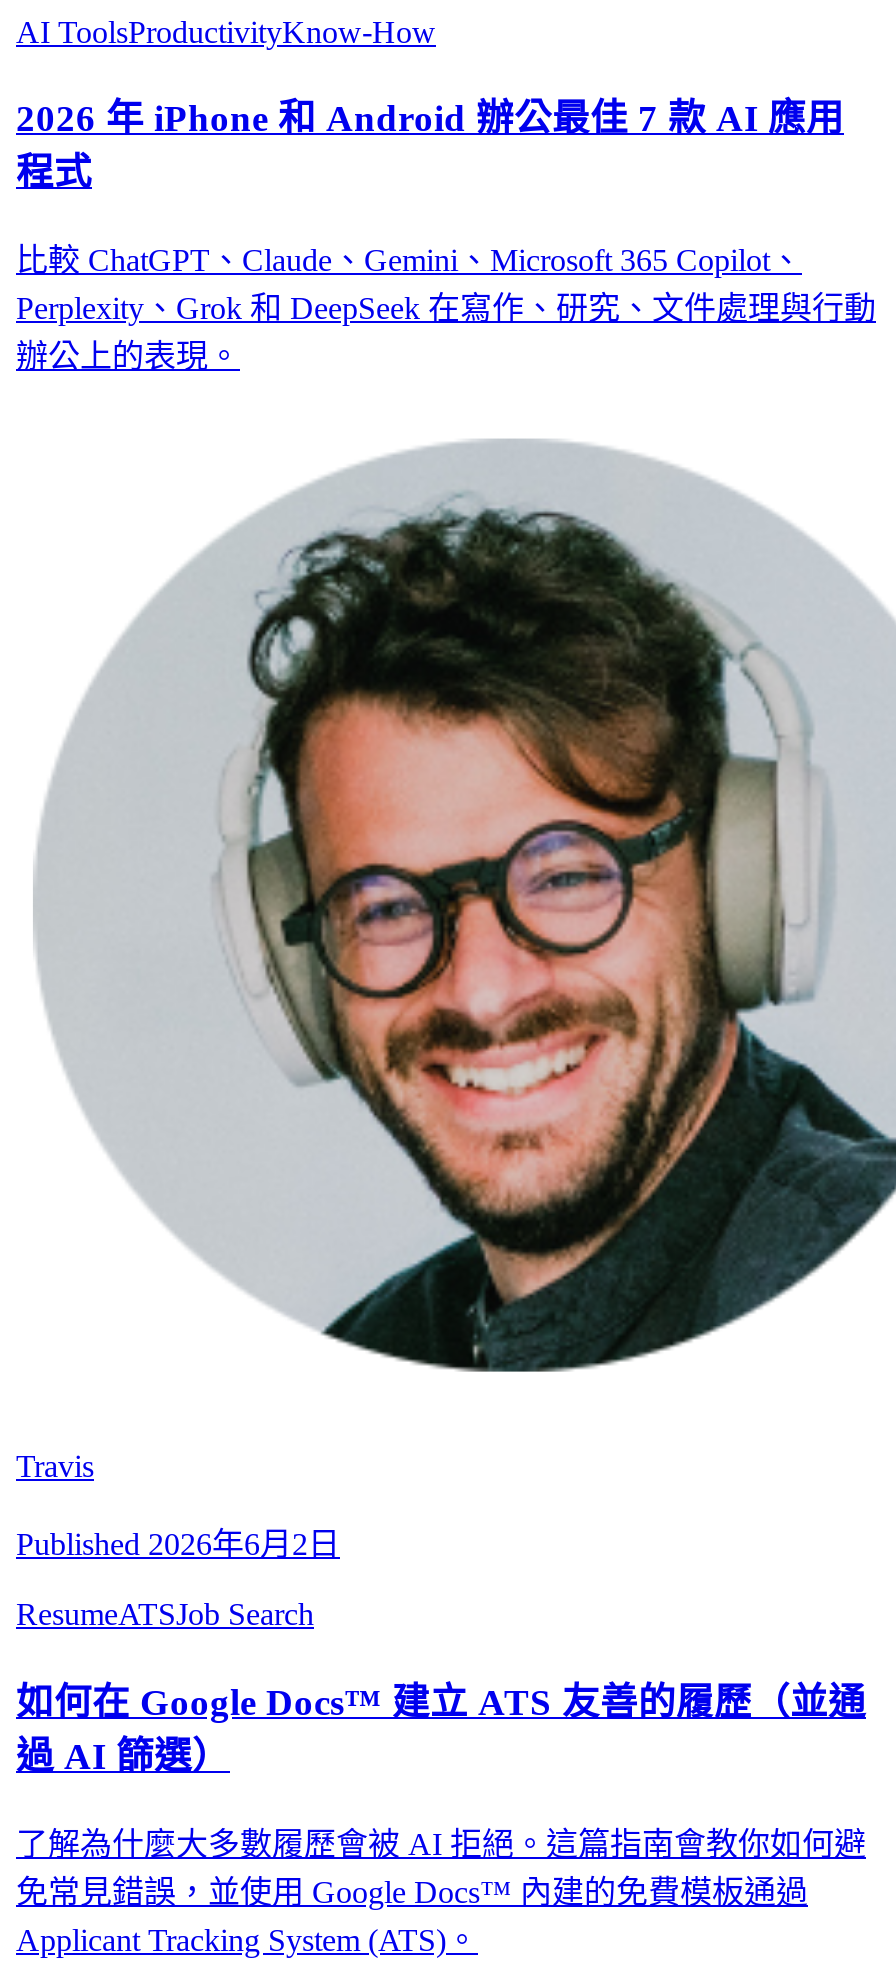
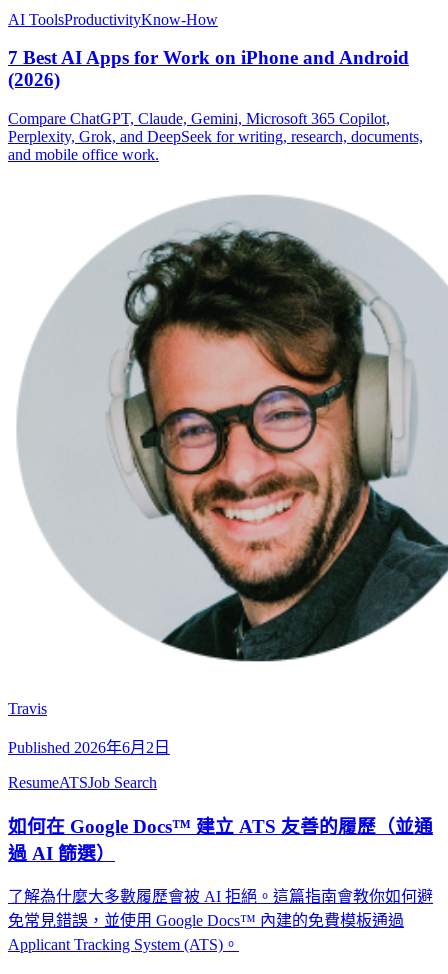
[16,97,844,193] 2026 年 iPhone 和 Android 辦公最佳 7 款 AI 應用 | 程式 -> [8,47,409,90] 7 Best AI Apps for Work on iPhone and Android | (2026)
[16,243,876,373] 比較 ChatGPT、Claude、Gemini、Microsoft 365 Copilot、 | Perplexity、Grok 和 DeepSeek 在寫作、研究、文件處理與行動 | 辦公上的表現。 -> [8,110,423,163] Compare ChatGPT, Claude, Gemini, Microsoft 365 Copilot, | Perplexity, Grok, and DeepSeek for writing, research, documents, | and mobile office work.

